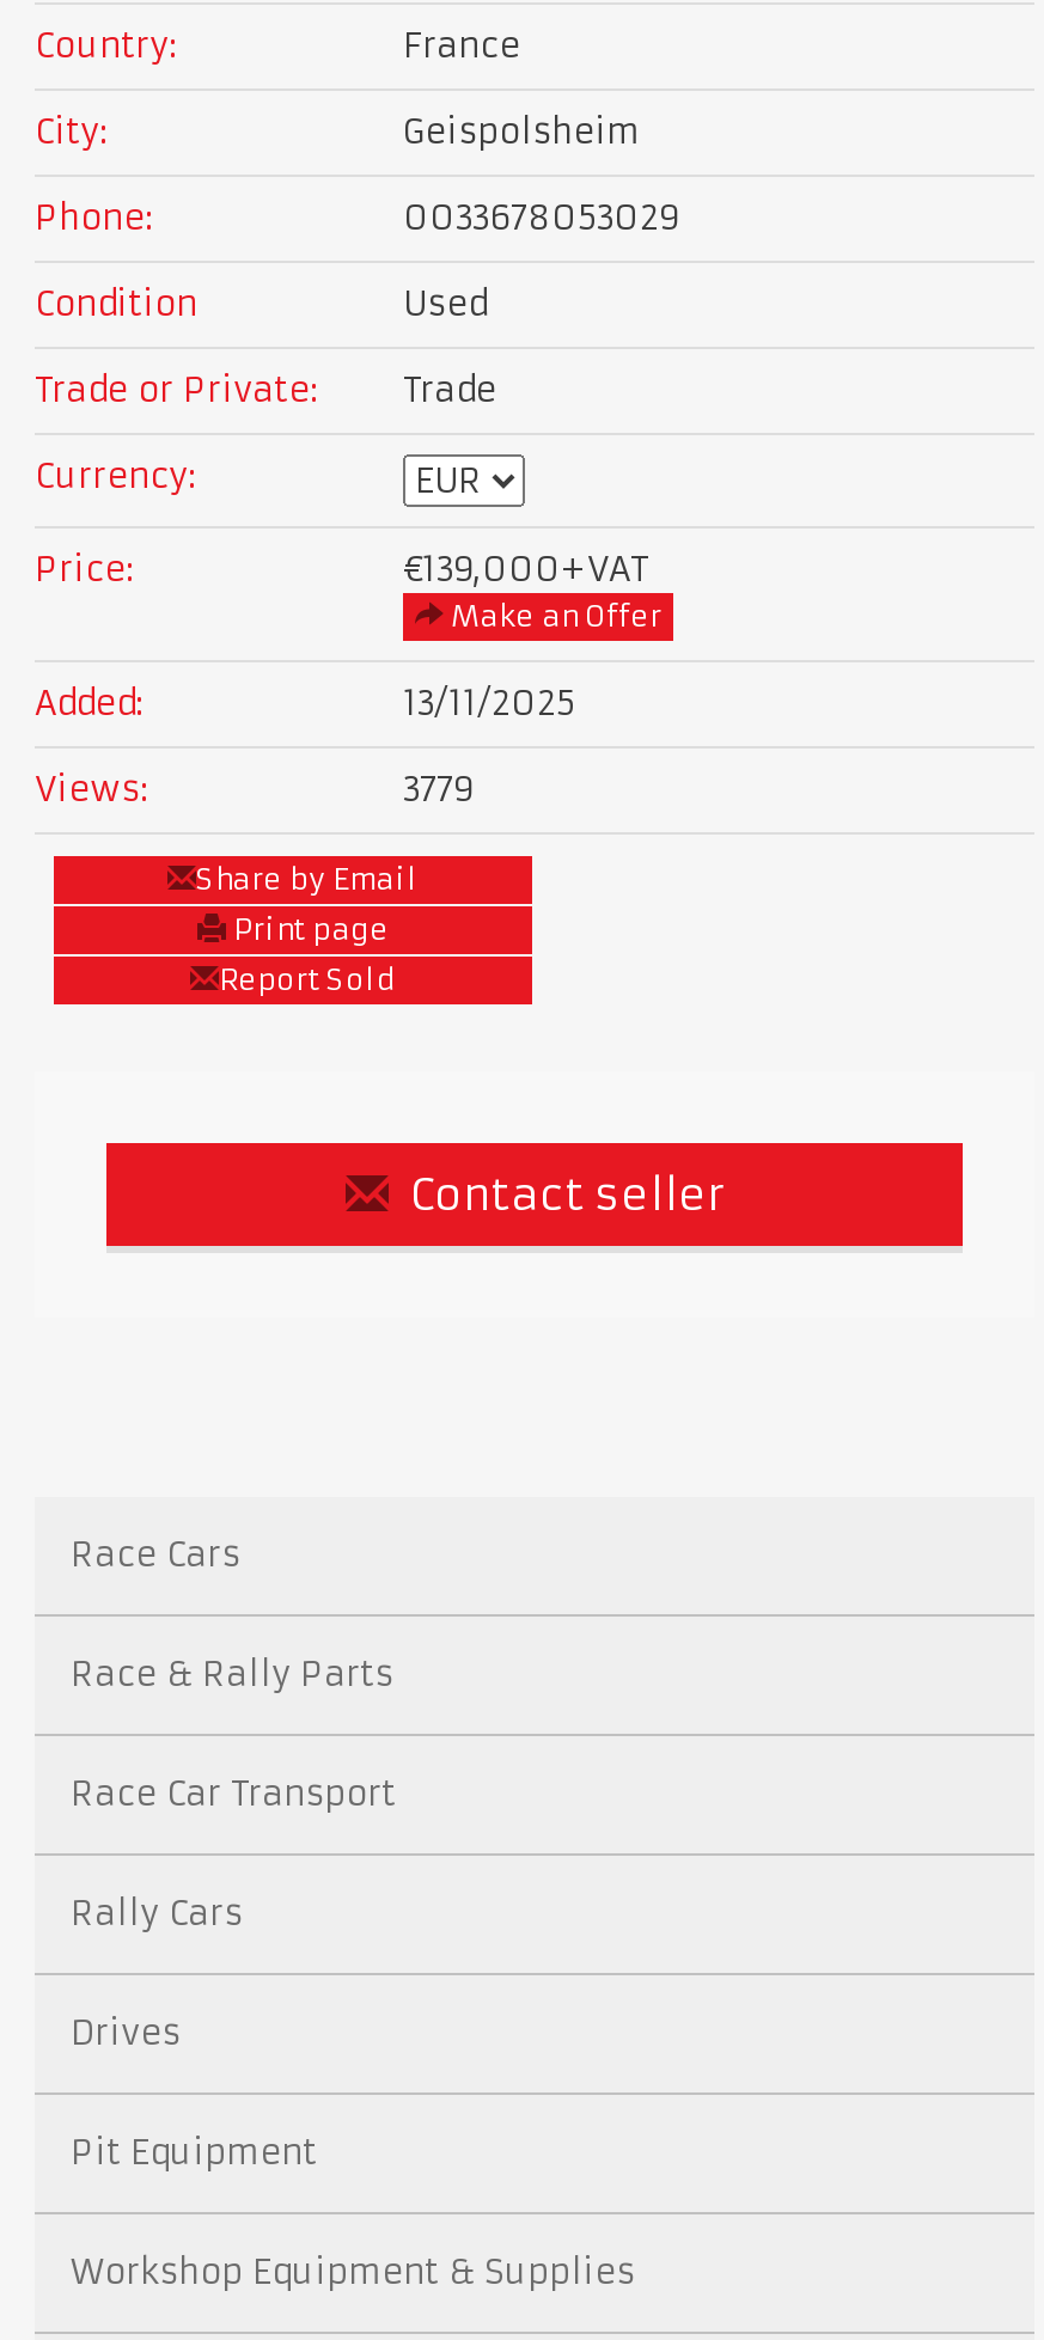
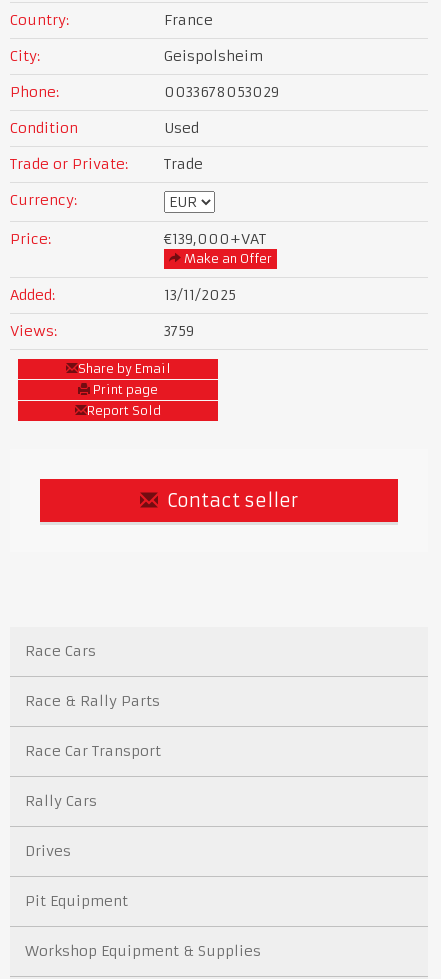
[403,768,472,811] 3779 -> [164,322,194,340] 3759

